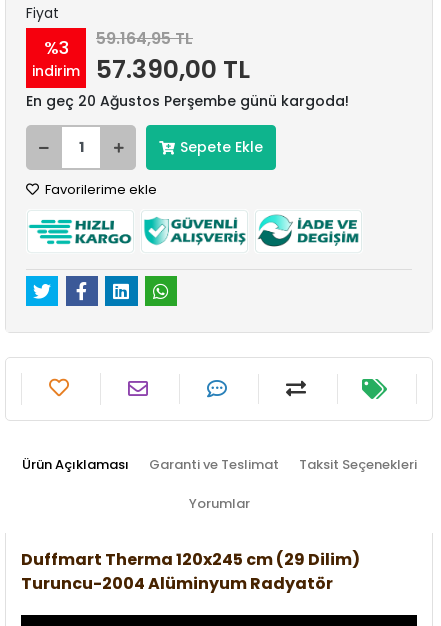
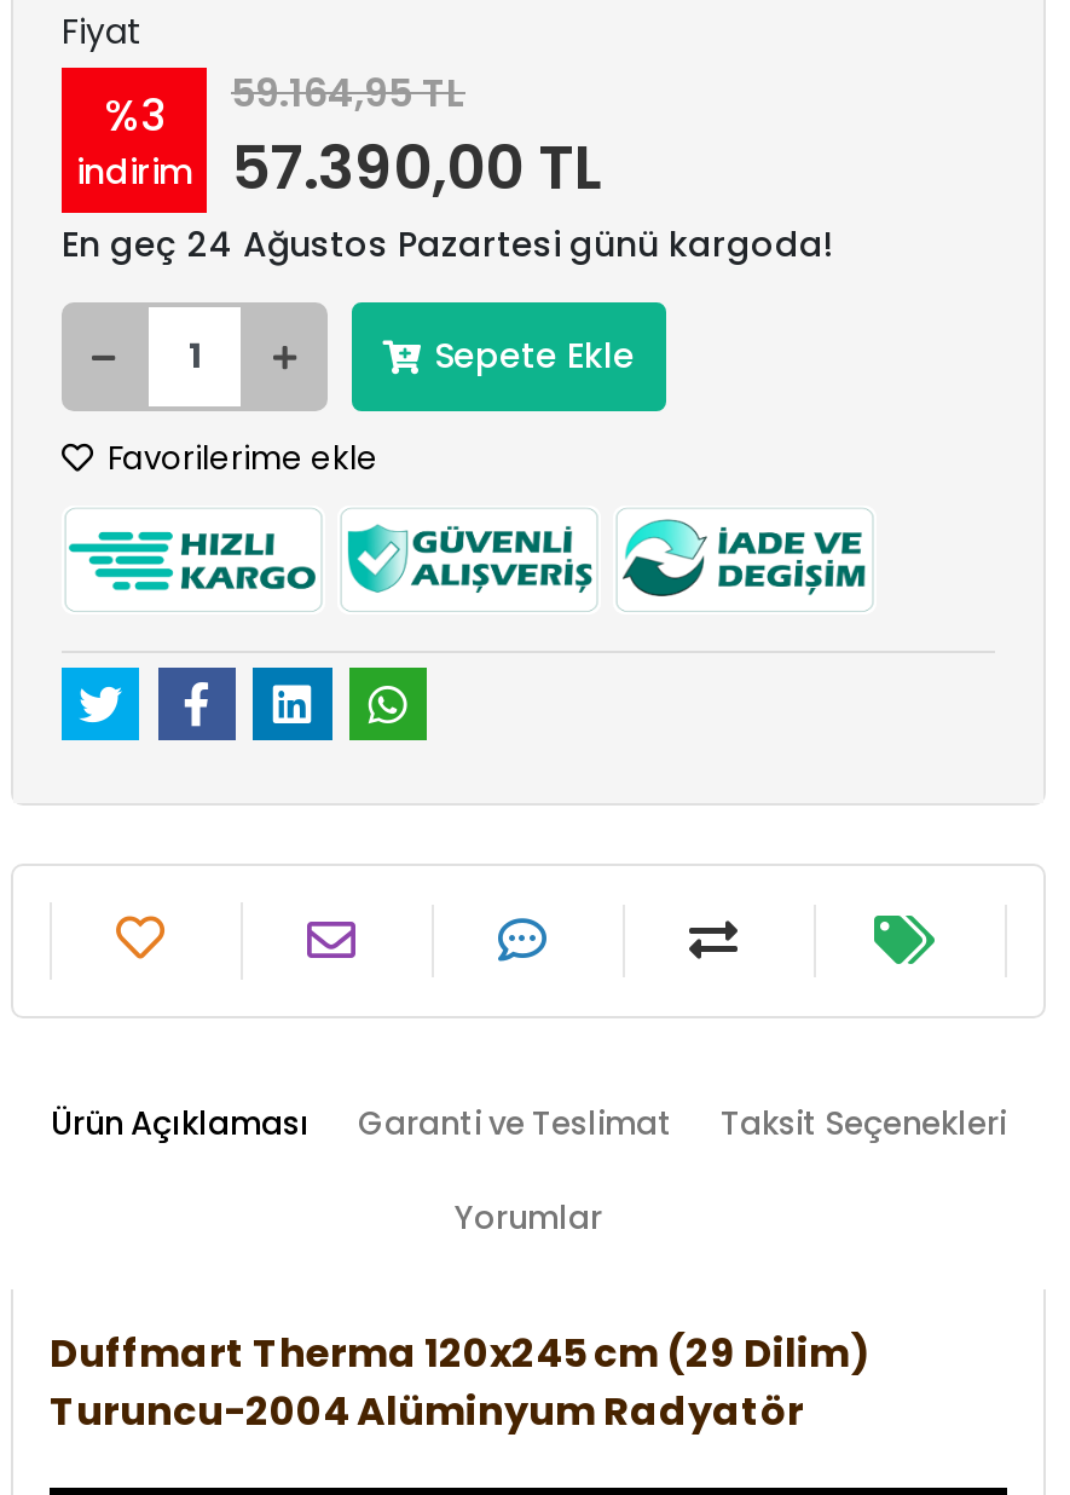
[26,91,349,111] En geç 20 Ağustos Perşembe günü kargoda! -> [62,220,833,269] En geç 24 Ağustos Pazartesi günü kargoda!

